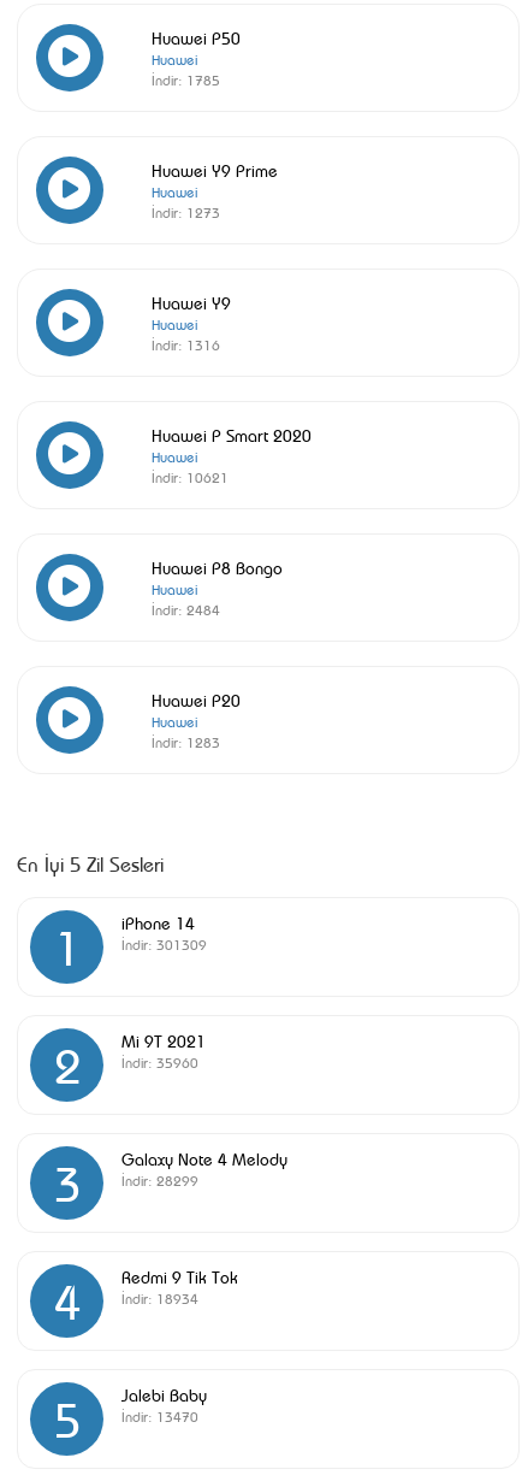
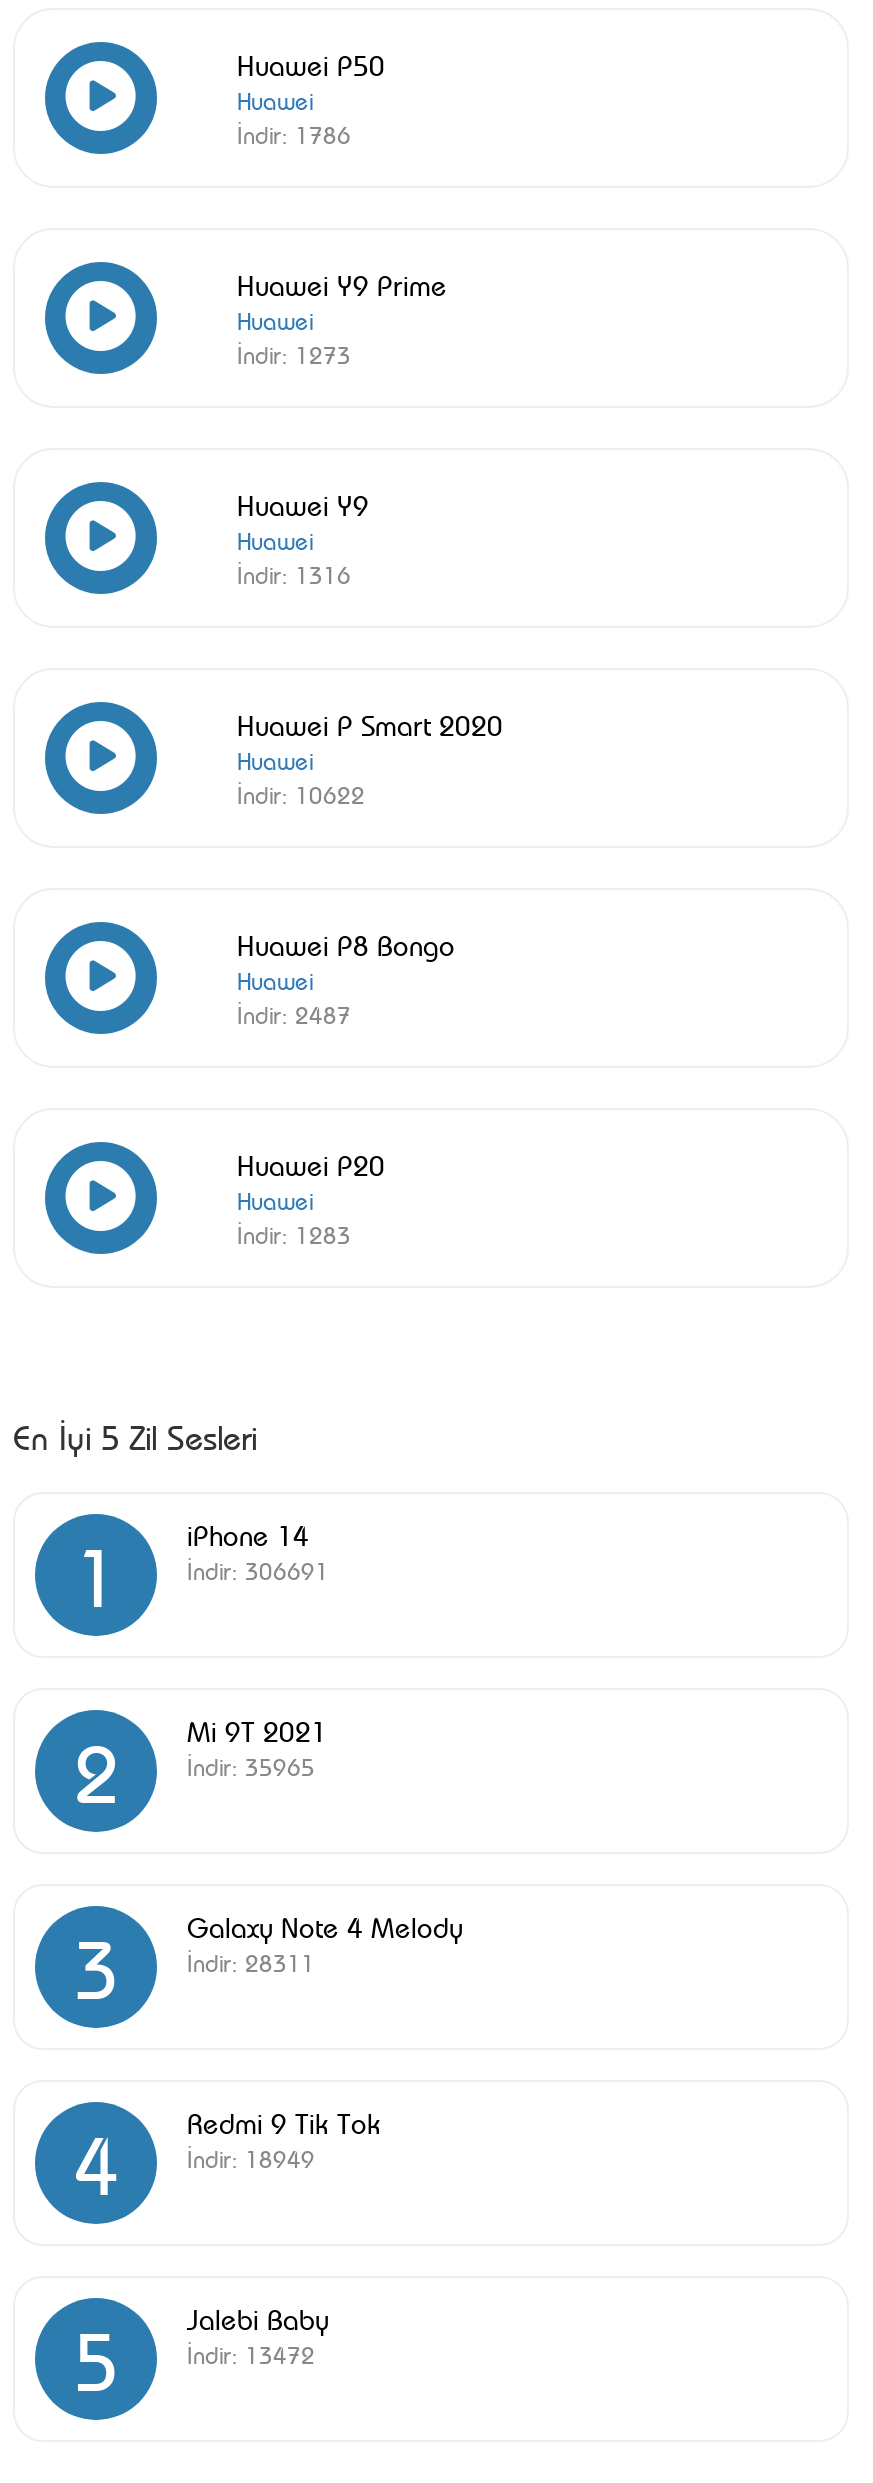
[152,70,220,89] İndir: 1785 -> [237,118,351,150] İndir: 1786
[152,467,229,486] İndir: 10621 -> [237,778,365,810] İndir: 10622
[152,600,220,619] İndir: 2484 -> [237,998,351,1030] İndir: 2487
[121,934,207,954] İndir: 301309 -> [187,1554,329,1586] İndir: 306691
[121,1052,198,1072] İndir: 35960 -> [187,1750,315,1782] İndir: 35965
[121,1170,198,1190] İndir: 28299 -> [187,1946,315,1978] İndir: 28311
[121,1288,198,1308] İndir: 18934 -> [187,2142,315,2174] İndir: 18949
[121,1406,198,1426] İndir: 13470 -> [187,2338,315,2370] İndir: 13472

